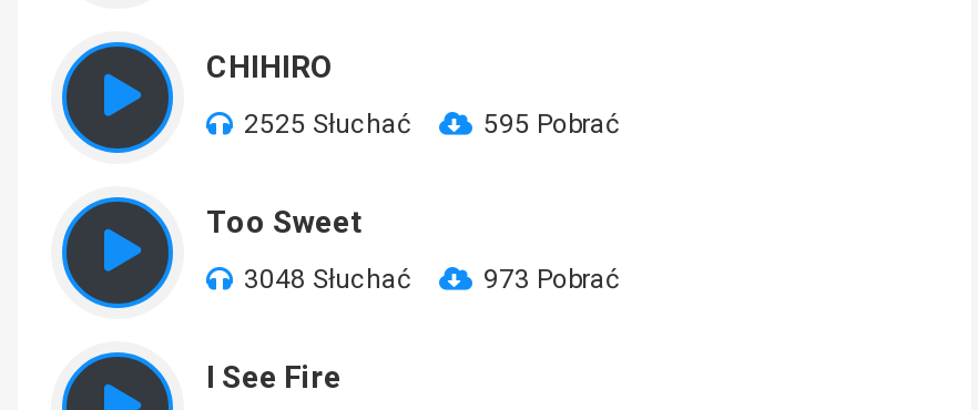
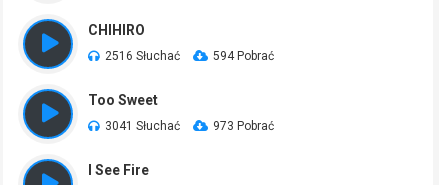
[244,109,410,140] 2525 Słuchać -> [105,49,180,63] 2516 Słuchać
[483,109,619,140] 595 Pobrać -> [213,49,274,63] 594 Pobrać
[244,264,410,295] 3048 Słuchać -> [105,119,180,133] 3041 Słuchać

